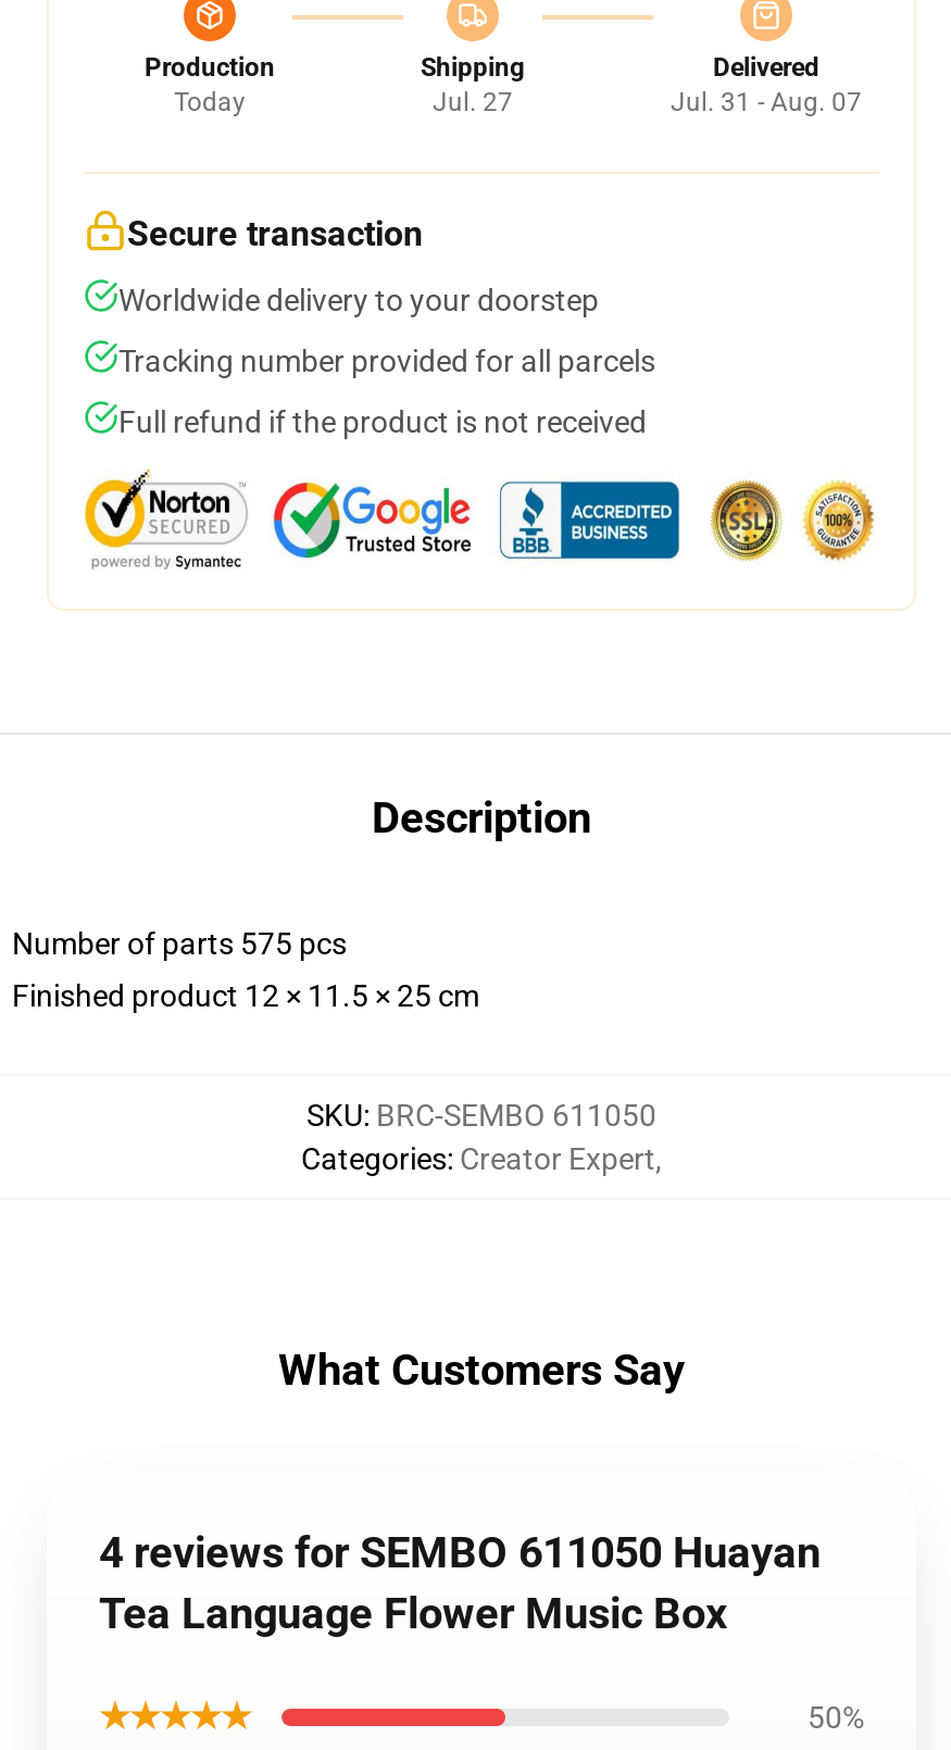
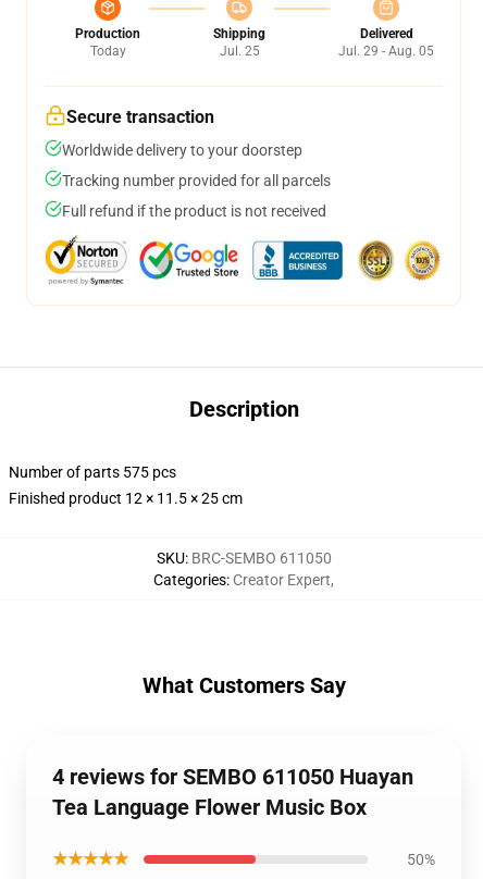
[433,87,513,117] Jul. 27 -> [219,43,259,59] Jul. 25
[671,87,862,117] Jul. 31 - Aug. 07 -> [338,43,434,59] Jul. 29 - Aug. 05

